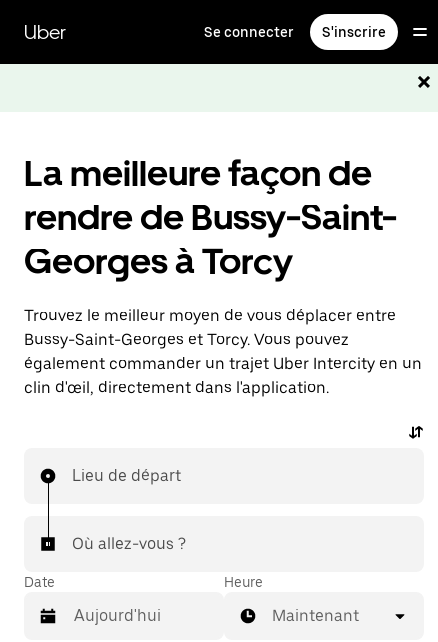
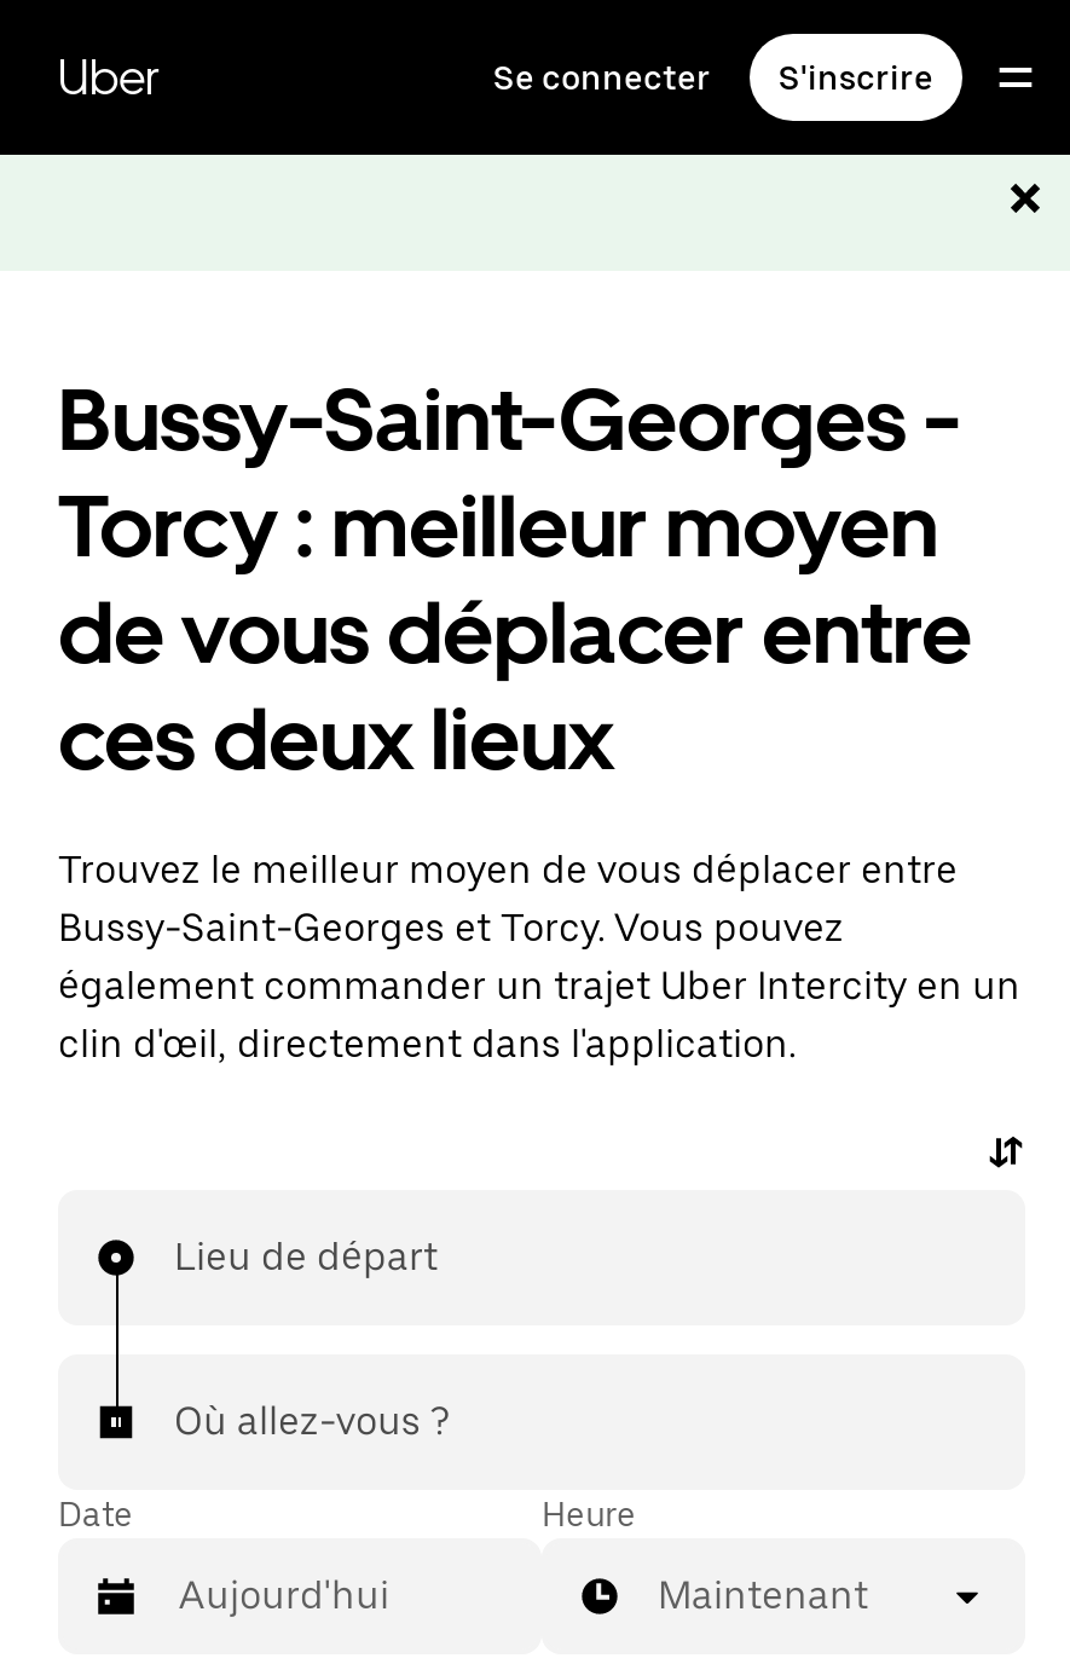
[24,152,397,283] La meilleure façon de | rendre de Bussy-Saint- | Georges à Torcy -> [58,368,972,791] Bussy-Saint-Georges - | Torcy : meilleur moyen | de vous déplacer entre | ces deux lieux

